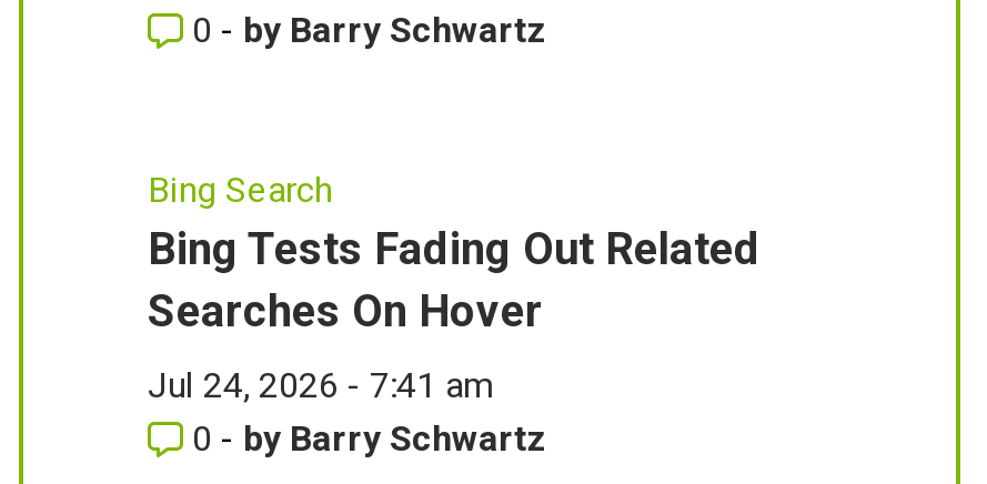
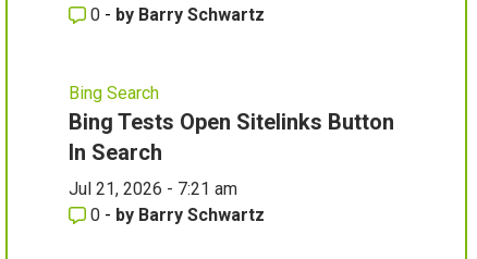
[148,222,761,337] Bing Tests Fading Out Related | Searches On Hover -> [69,109,394,165] Bing Tests Open Sitelinks Button | In Search
[148,364,492,406] Jul 24, 2026 - 7:41 am -> [69,178,237,199] Jul 21, 2026 - 7:21 am

